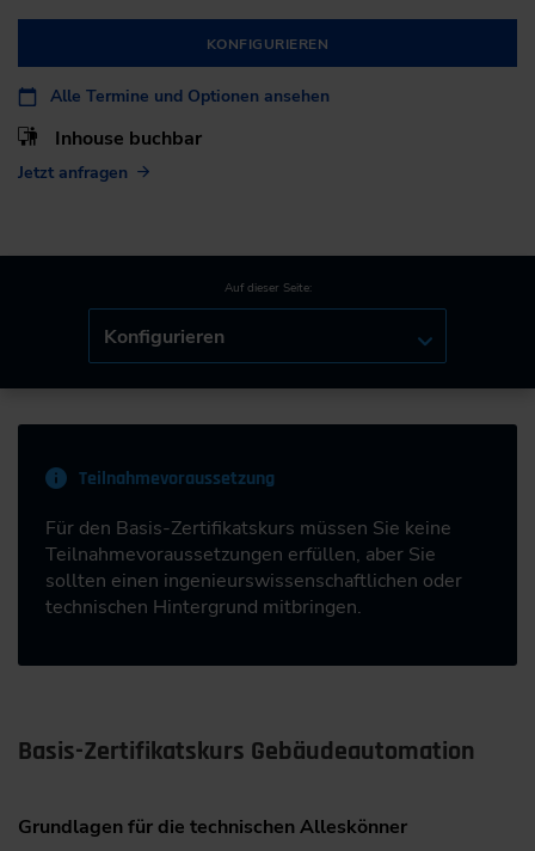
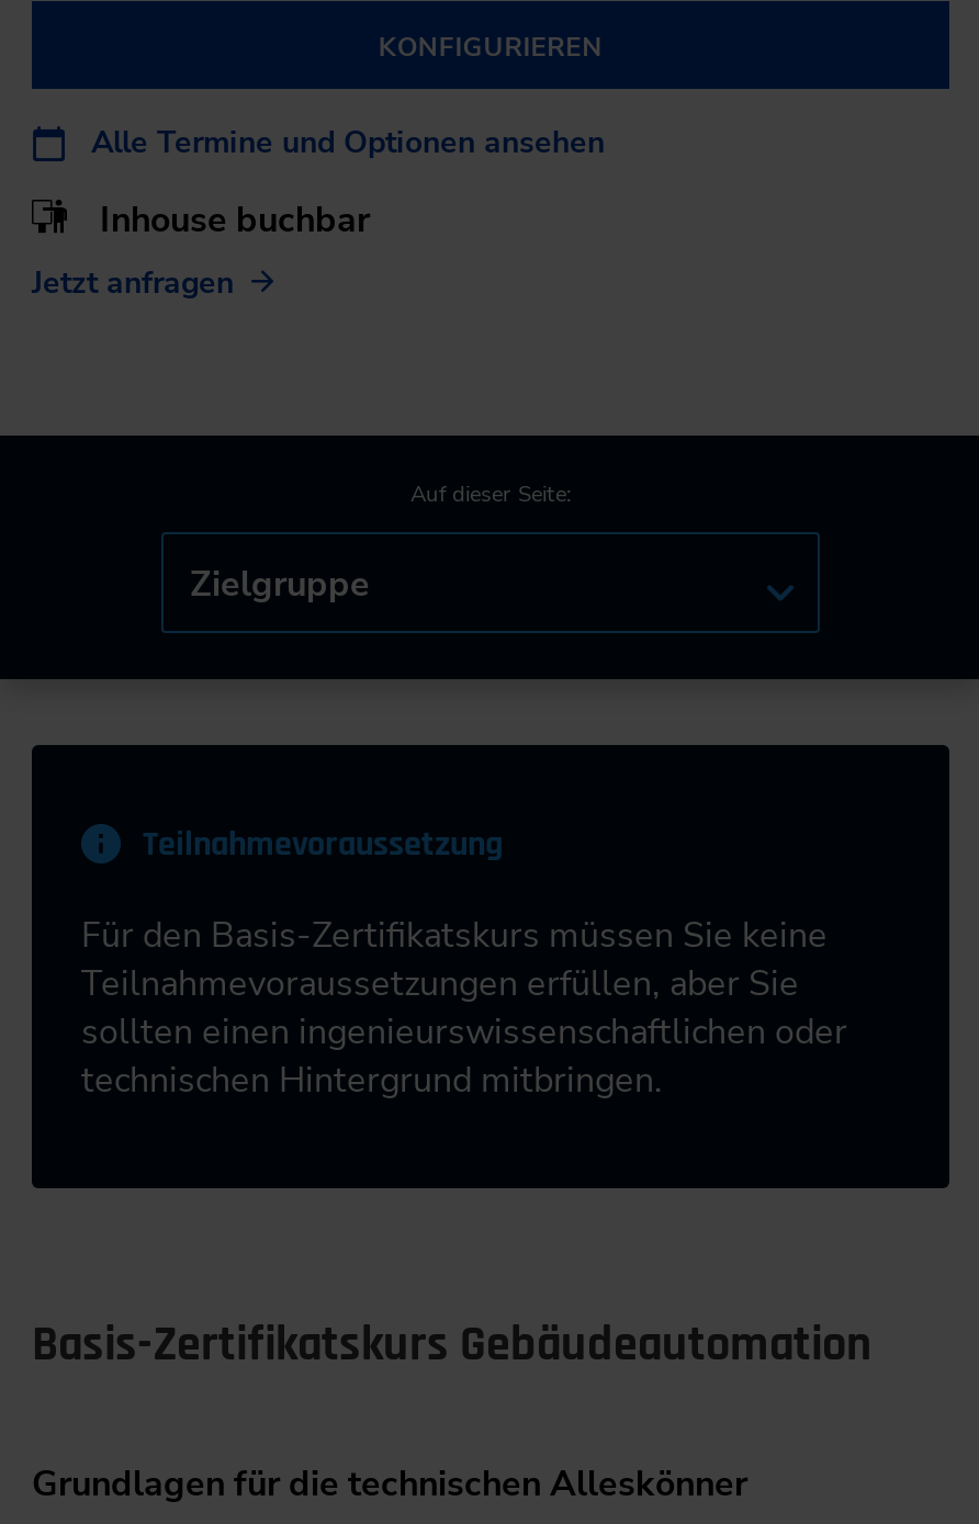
[104,324,225,351] Konfigurieren -> [190,561,370,610] Zielgruppe

